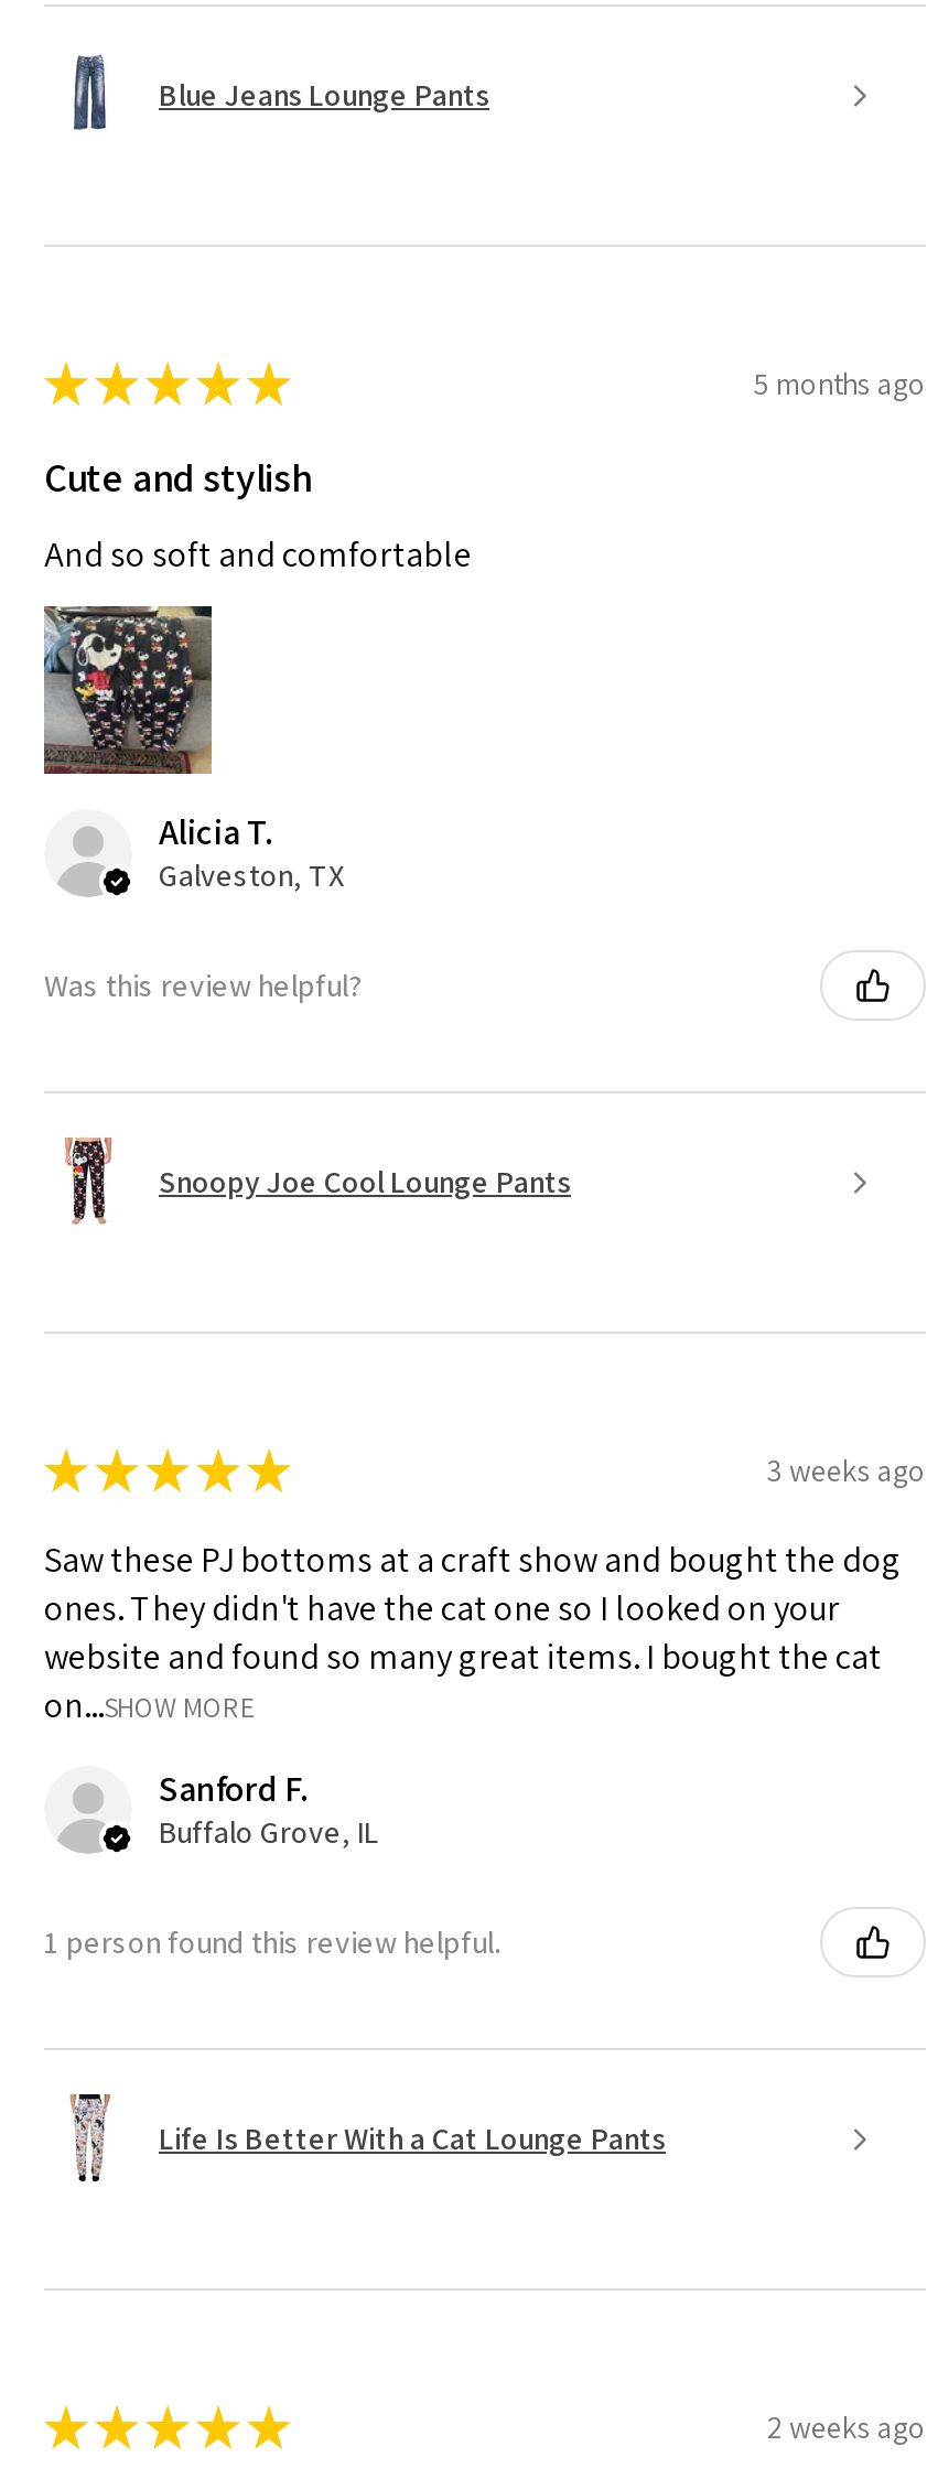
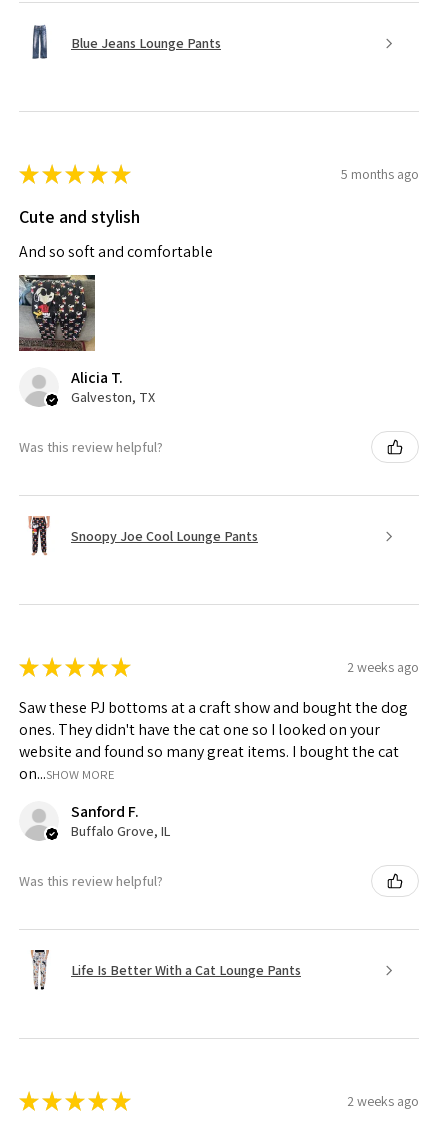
[767,1451,926,1490] 3 weeks ago -> [347,658,419,676] 2 weeks ago
[44,1922,500,1962] 1 person found this review helpful. -> [19,872,163,890] Was this review helpful?

